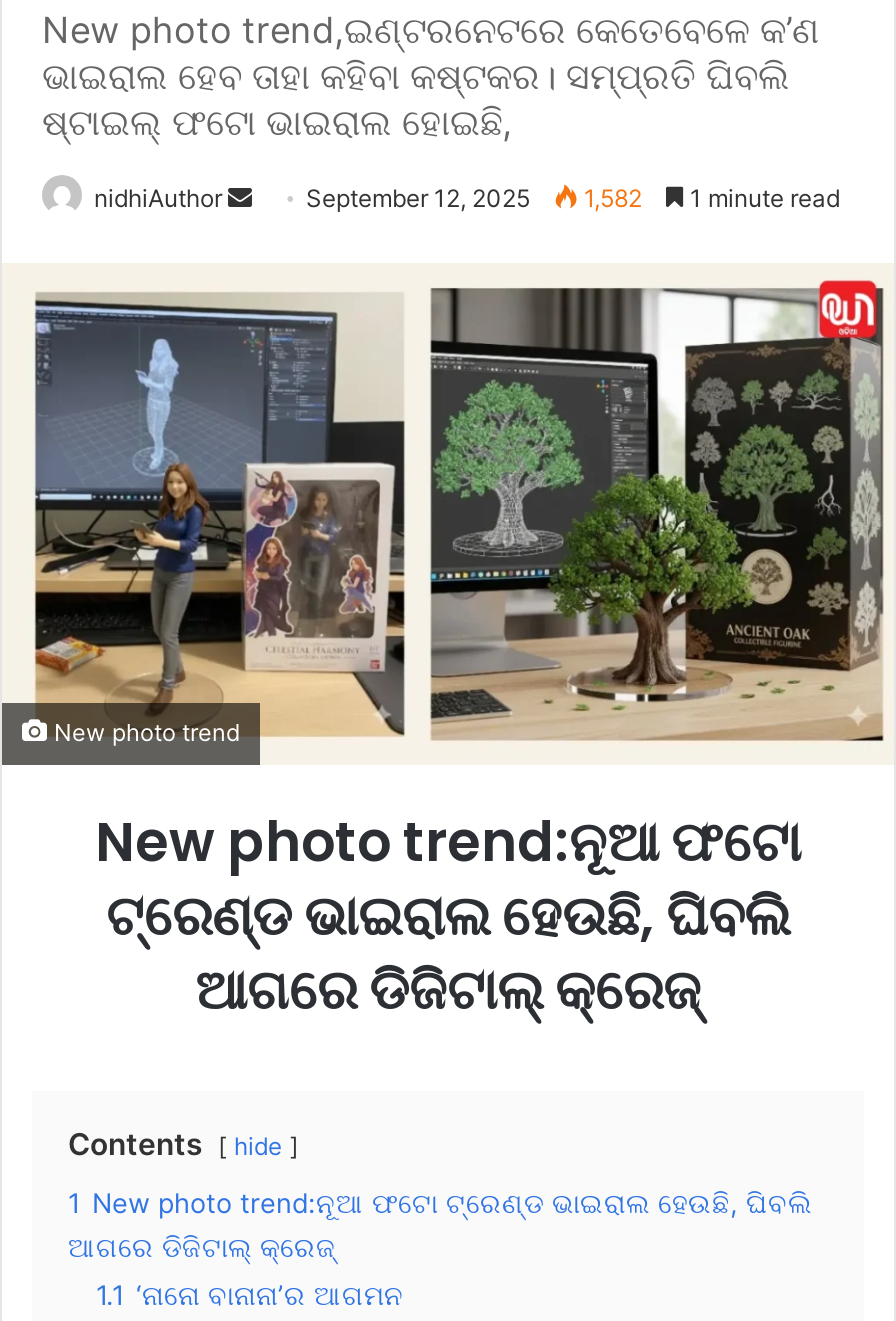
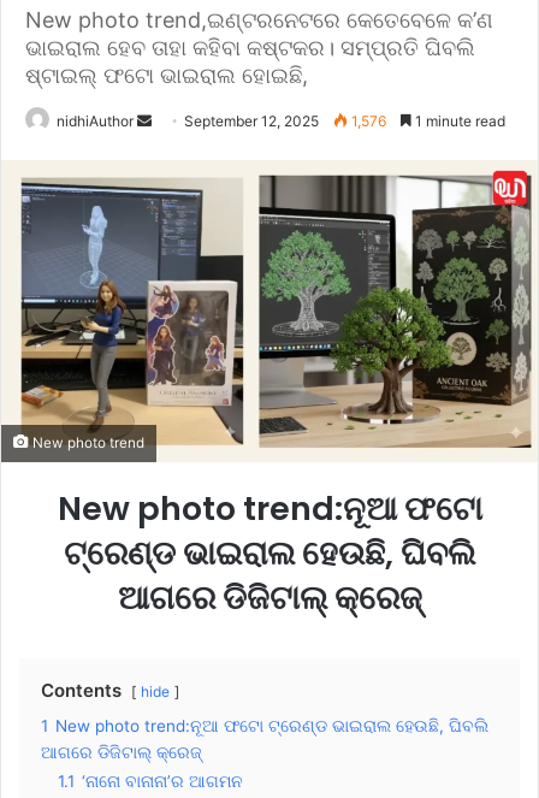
[578,183,642,213] 1,582 -> [348,112,386,130] 1,576

